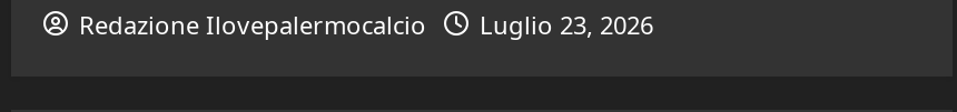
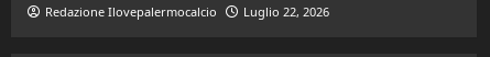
[79,8,653,41] Redazione Ilovepalermocalcio Luglio 23, 2026 -> [45,4,329,20] Redazione Ilovepalermocalcio Luglio 22, 2026

